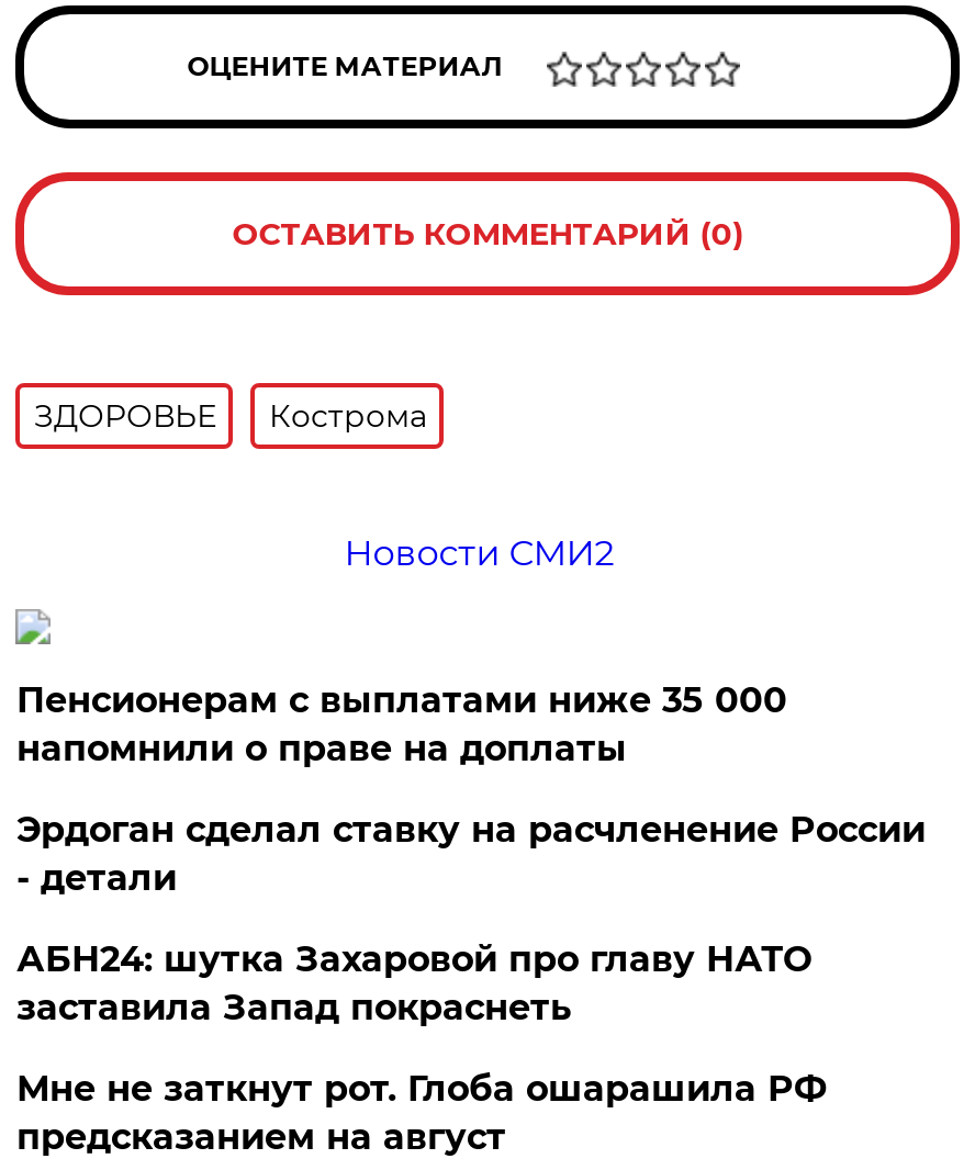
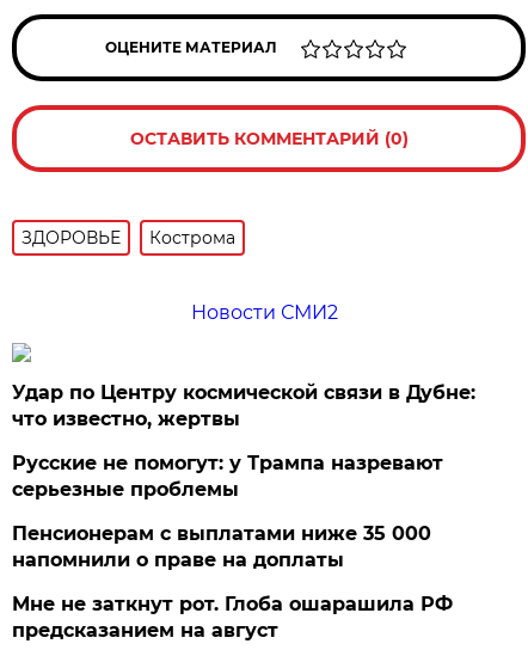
none -> [12,381,476,501] Удар по Центру космической связи в Дубне: | что известно, жертвы | Русские не помогут: у Трампа назревают | серьезные проблемы
moved [16,679,787,769] -> [12,522,432,571]: Пенсионерам с выплатами ниже 35 000 | напомнили о праве на доплаты
[16,809,925,1028] Эрдоган сделал ставку на расчленение России | - детали | АБН24: шутка Захаровой про главу НАТО | заставила Запад покраснеть -> none

